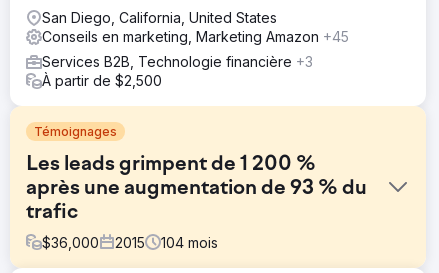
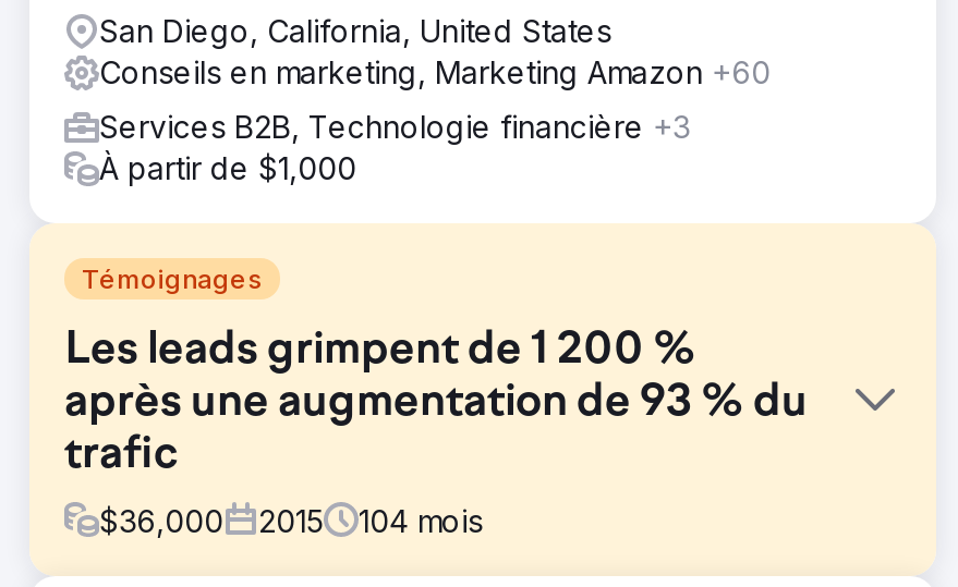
[42,28,349,45] Conseils en marketing, Marketing Amazon +45 -> [99,52,771,90] Conseils en marketing, Marketing Amazon +60
[42,72,162,89] À partir de $2,500 -> [99,148,356,185] À partir de $1,000

